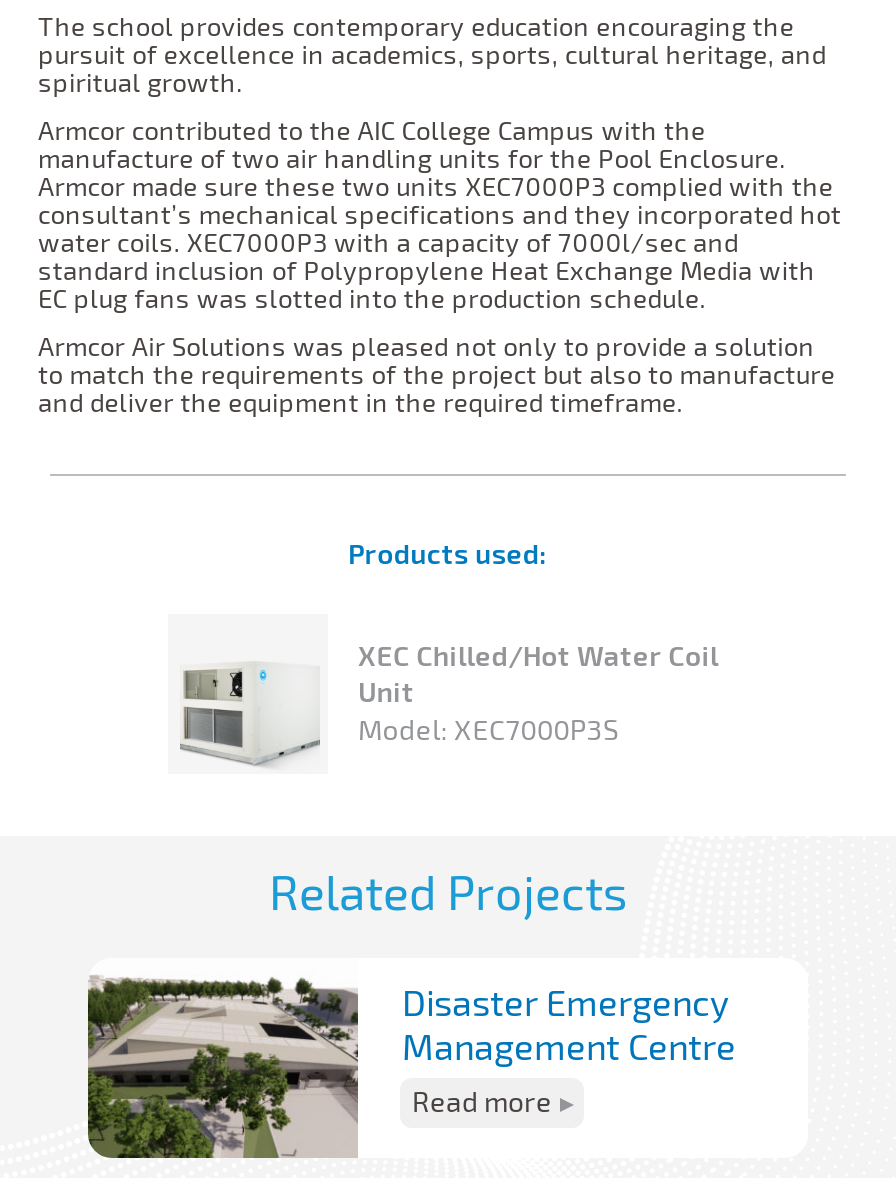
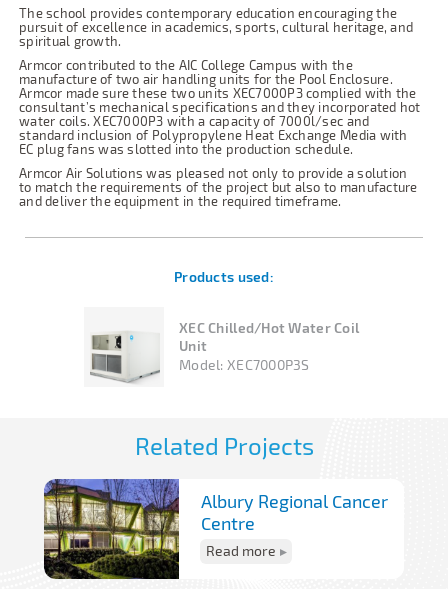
[86,958,736,1160] [image] | Disaster Emergency | Management Centre -> [44,478,388,580] [image] | Albury Regional Cancer | Centre

